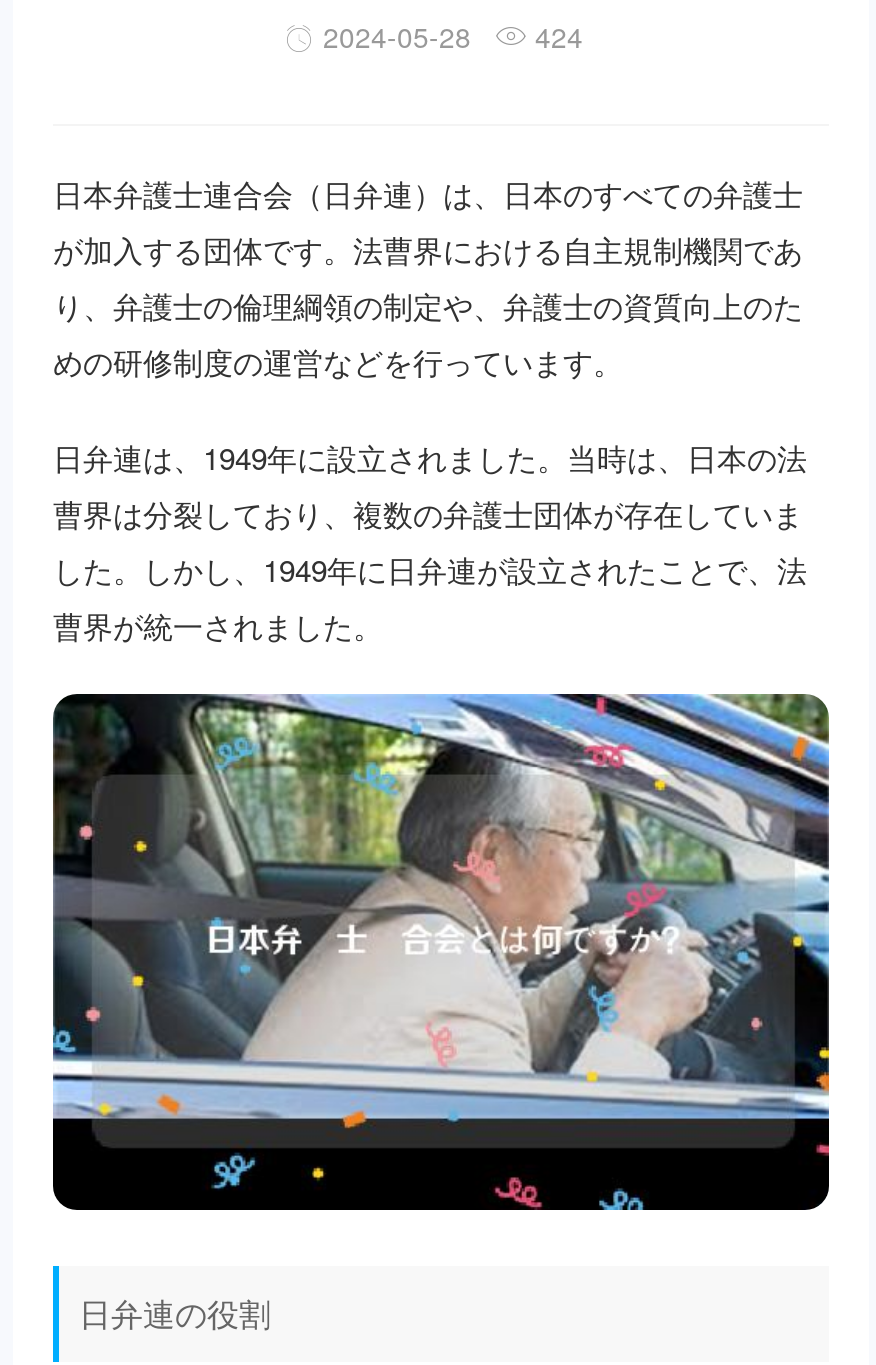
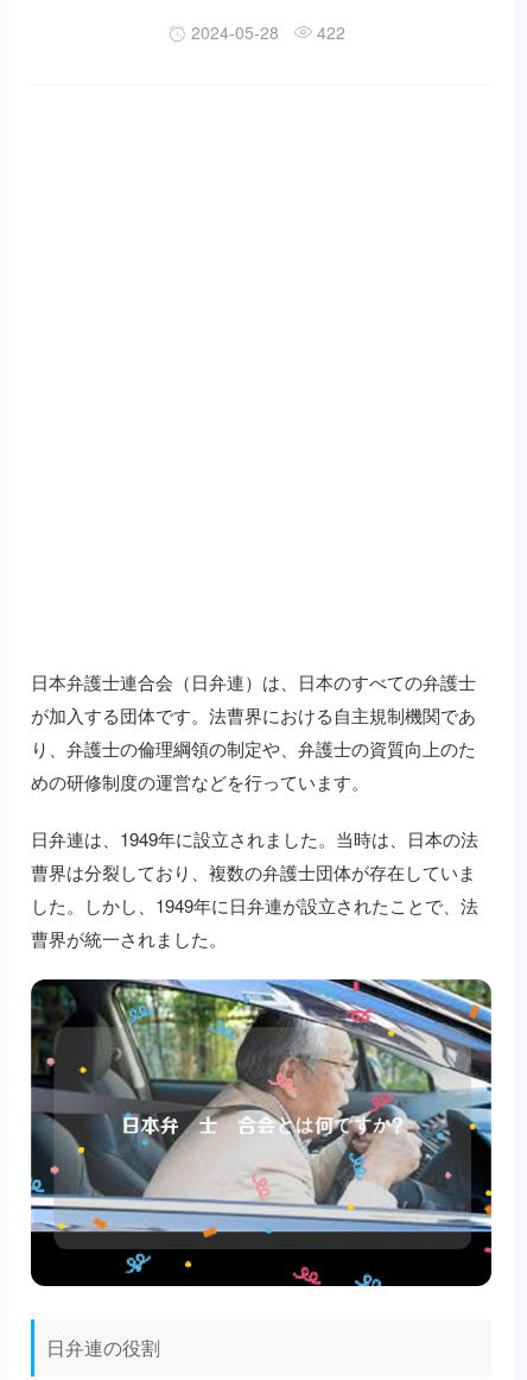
[315,16,599,56] 2024-05-28 424 -> [186,20,355,44] 2024-05-28 422

